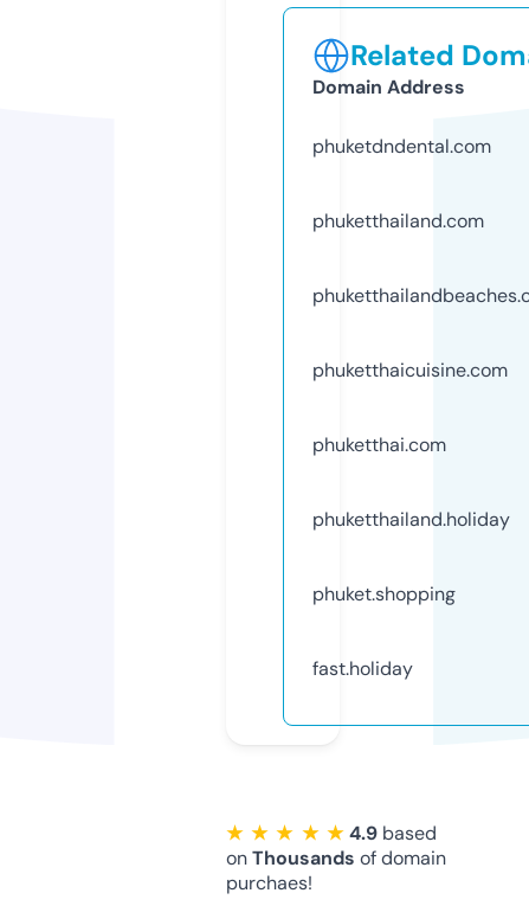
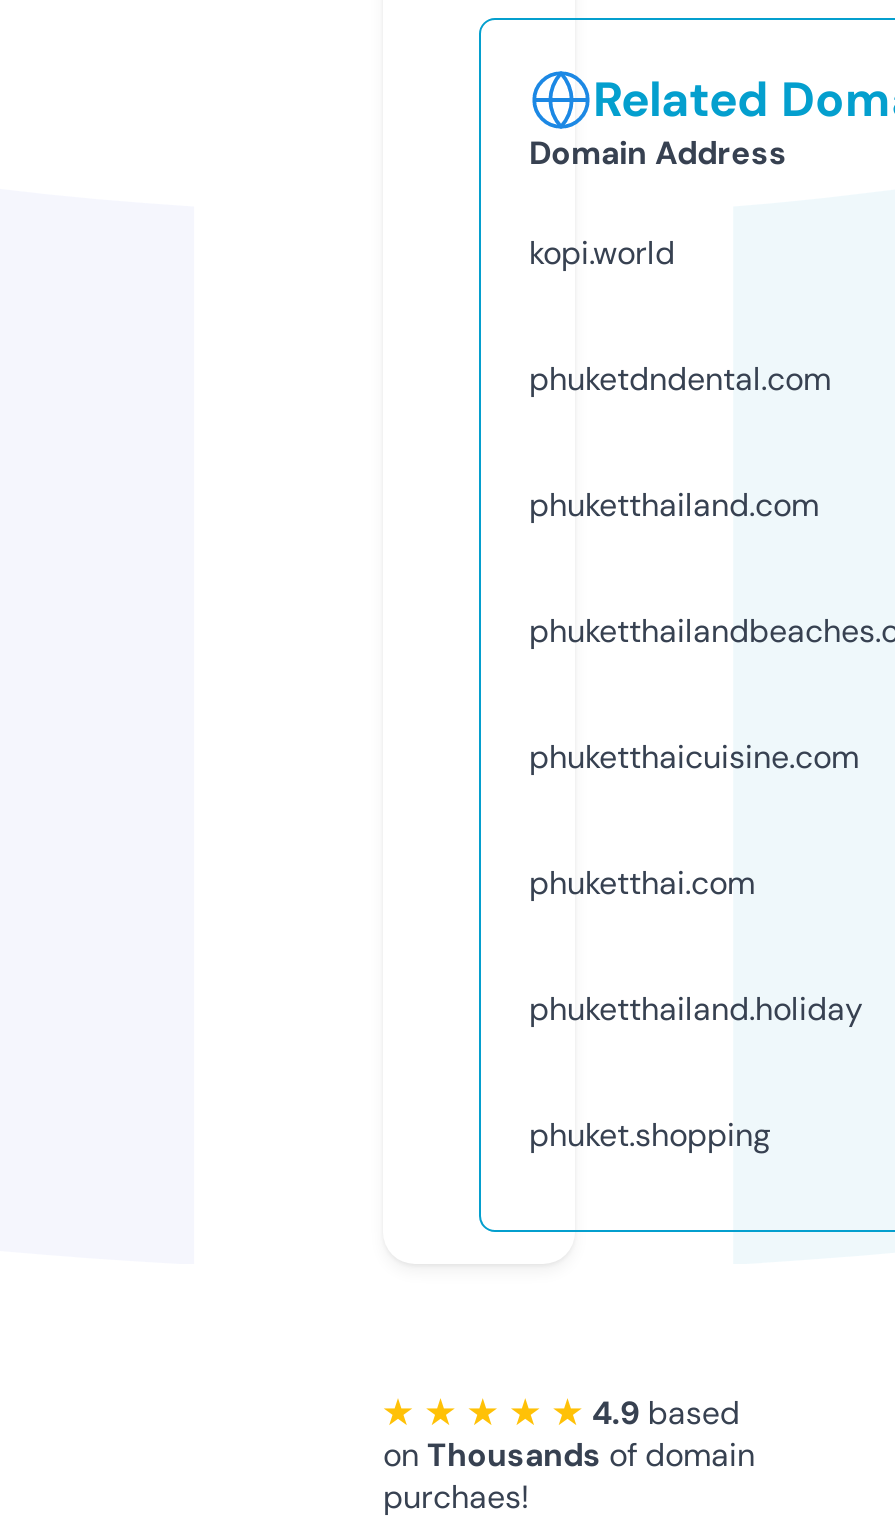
none -> [529,232,675,274] kopi.world
moved [312,134,510,606] -> [529,358,863,1156]: phuketdndental.com | phuketthailand.com | phuketthaicuisine.com | phuketthai.com | phuketthailand.holiday | phuket.shopping
[312,656,413,681] fast.holiday -> none

